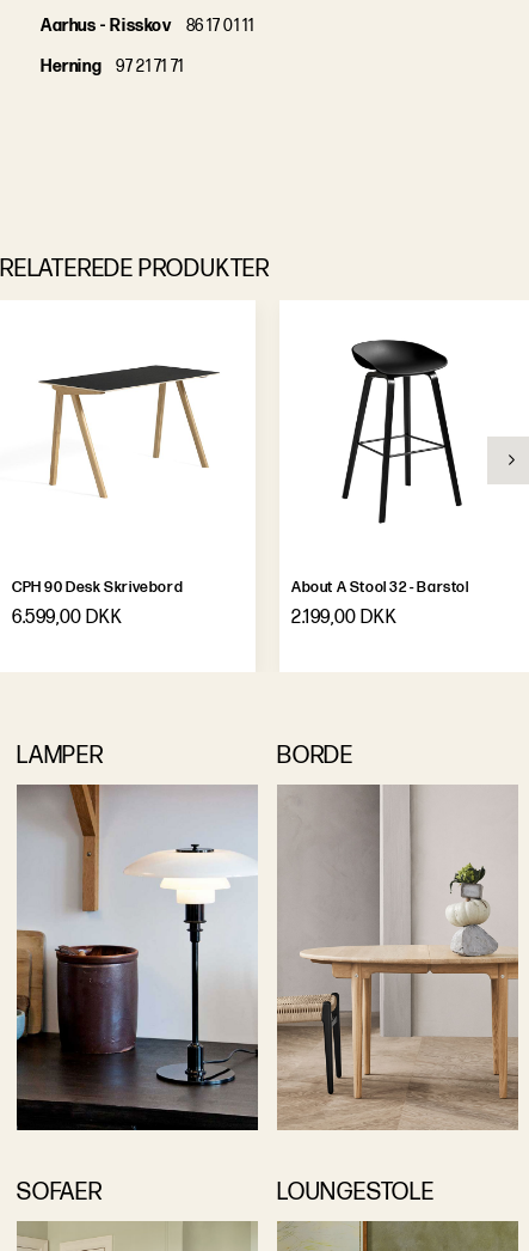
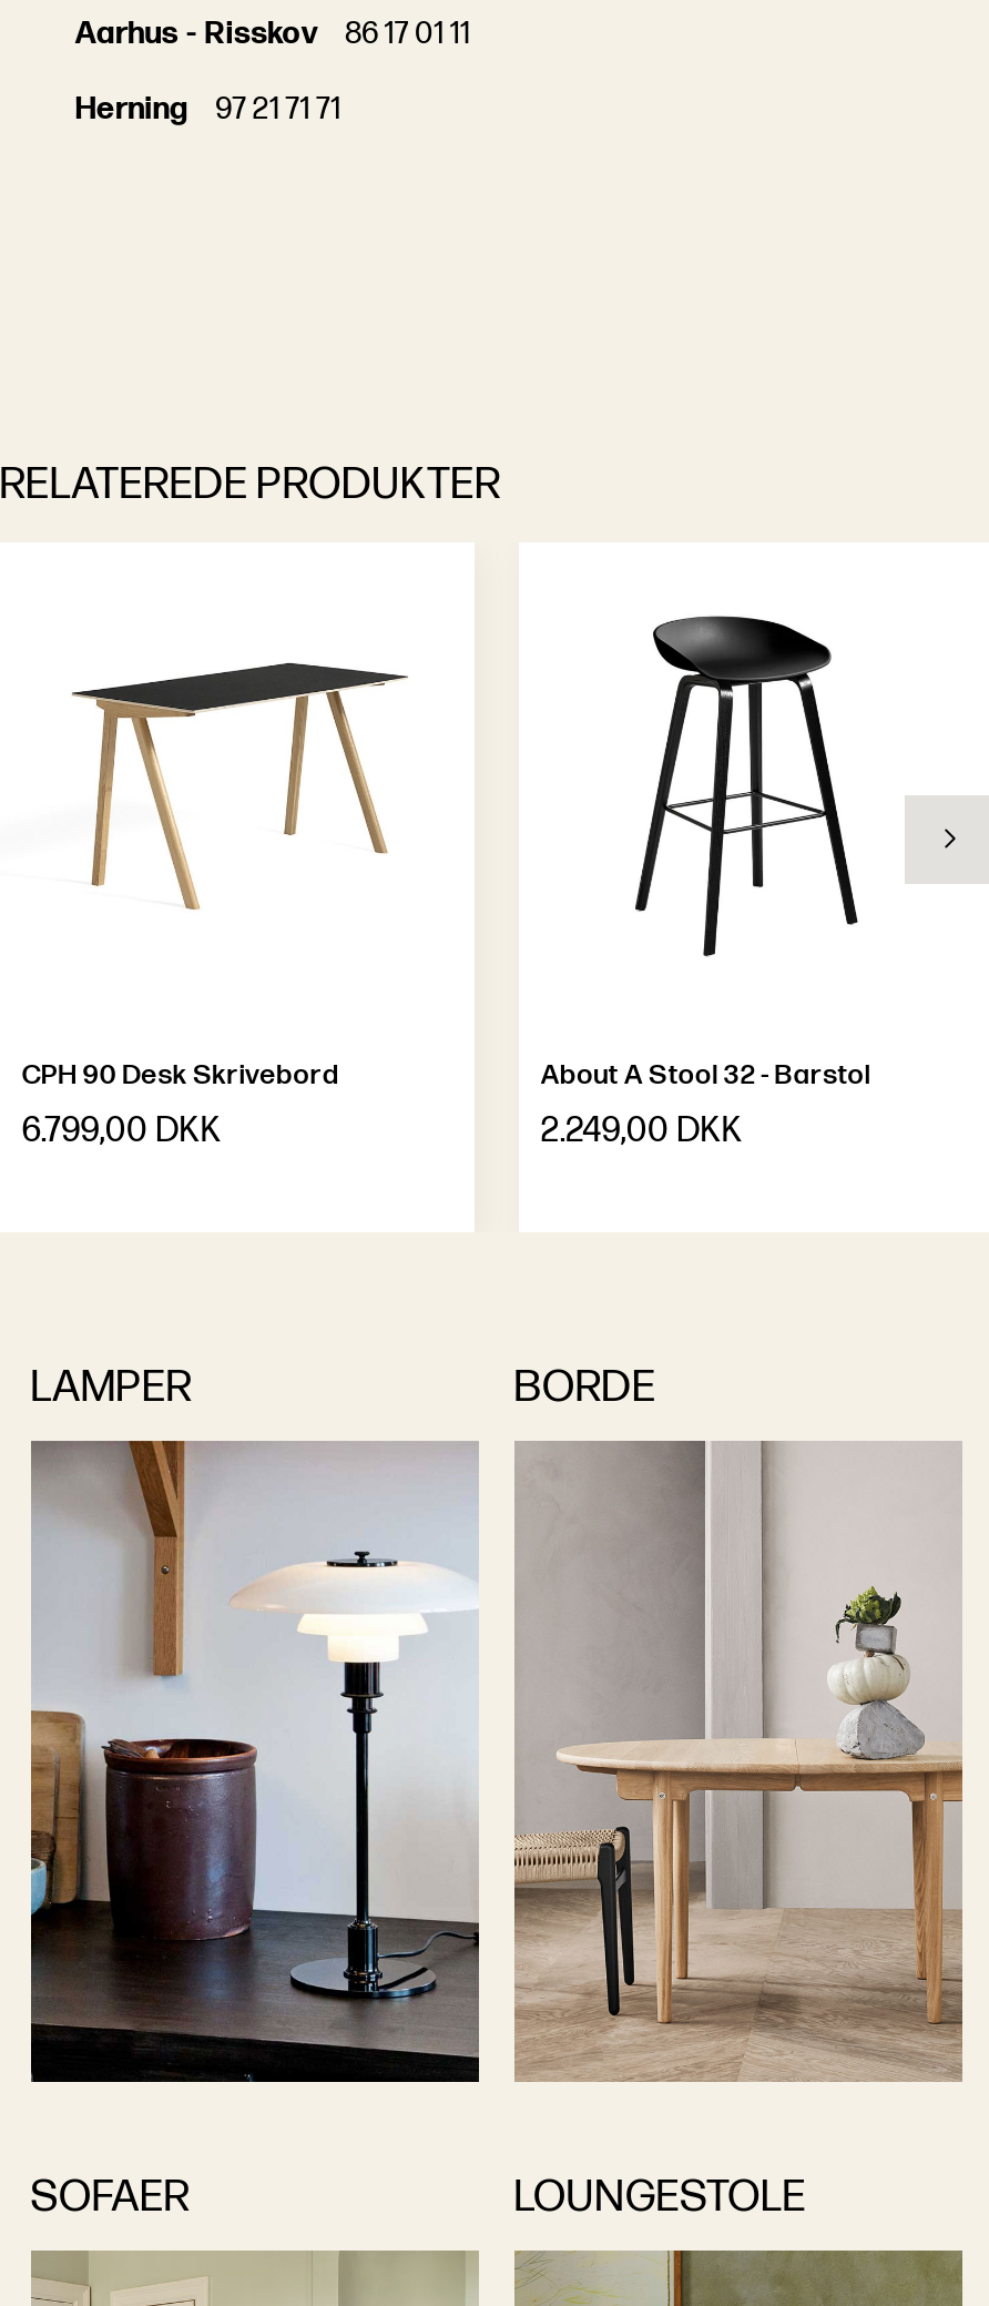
[12,606,122,629] 6.599,00 DKK -> [22,1110,222,1152] 6.799,00 DKK
[291,606,397,629] 2.199,00 DKK -> [541,1110,743,1152] 2.249,00 DKK

